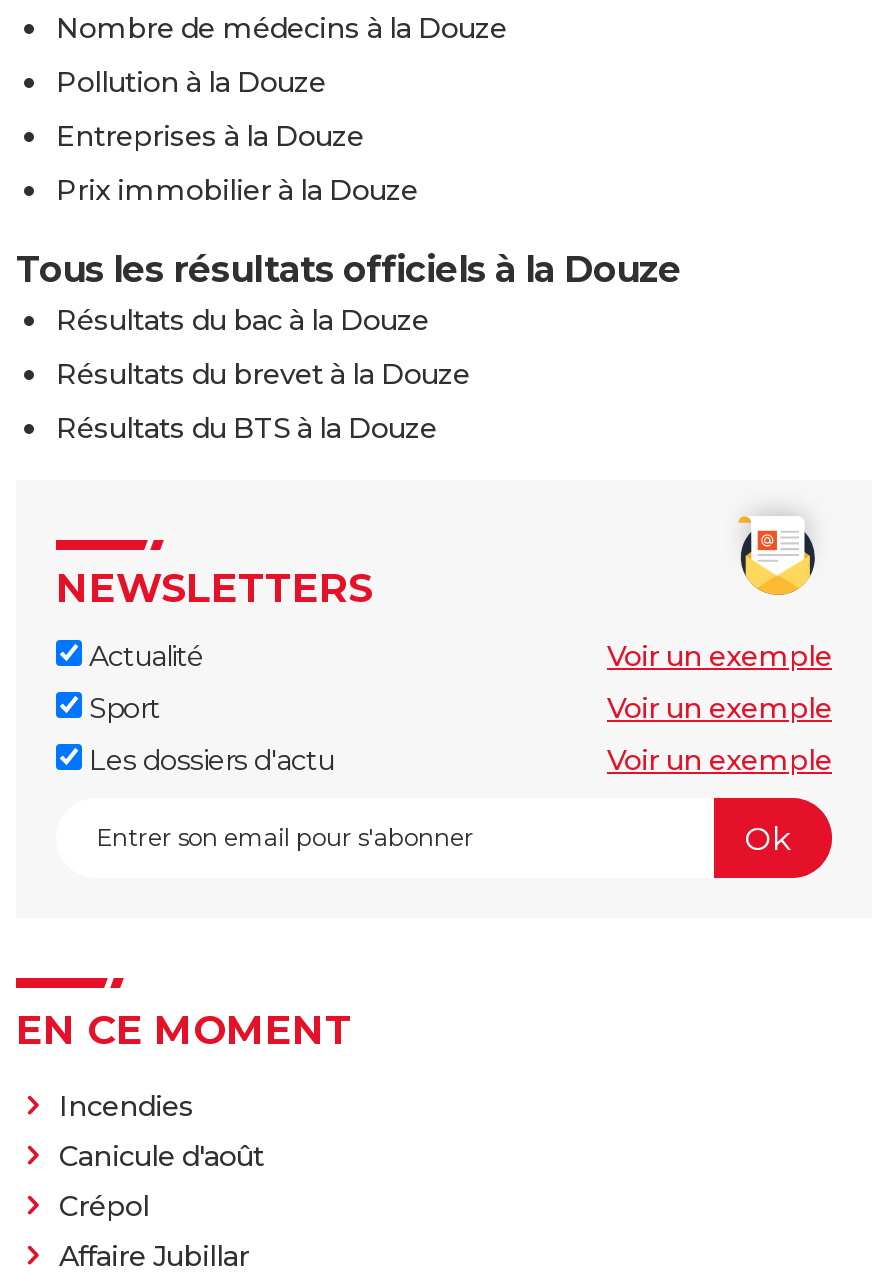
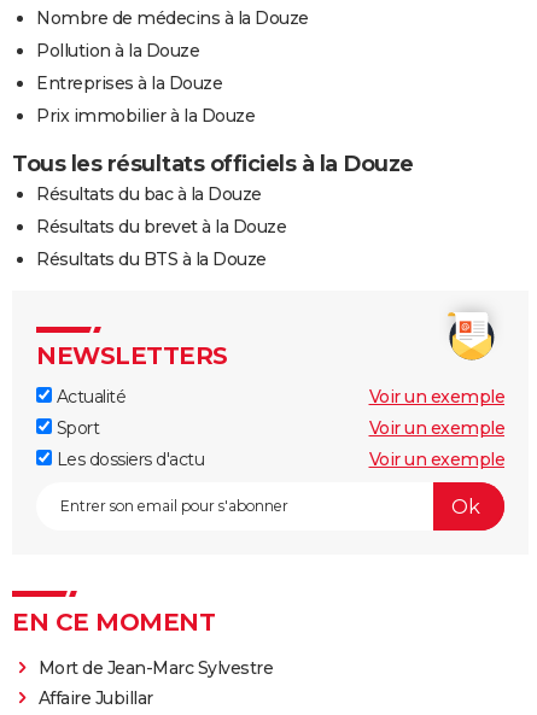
[59,1088,264,1224] Incendies | Canicule d'août | Crépol -> [38,657,273,679] Mort de Jean-Marc Sylvestre

